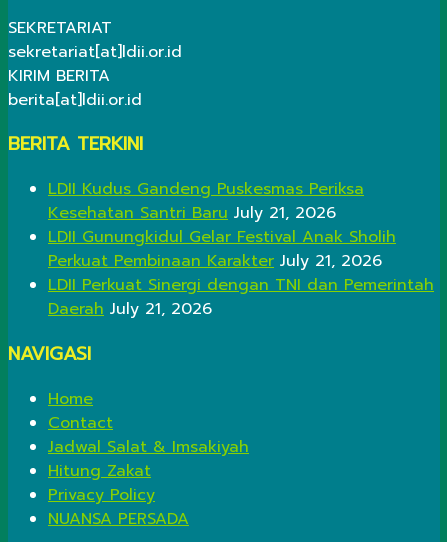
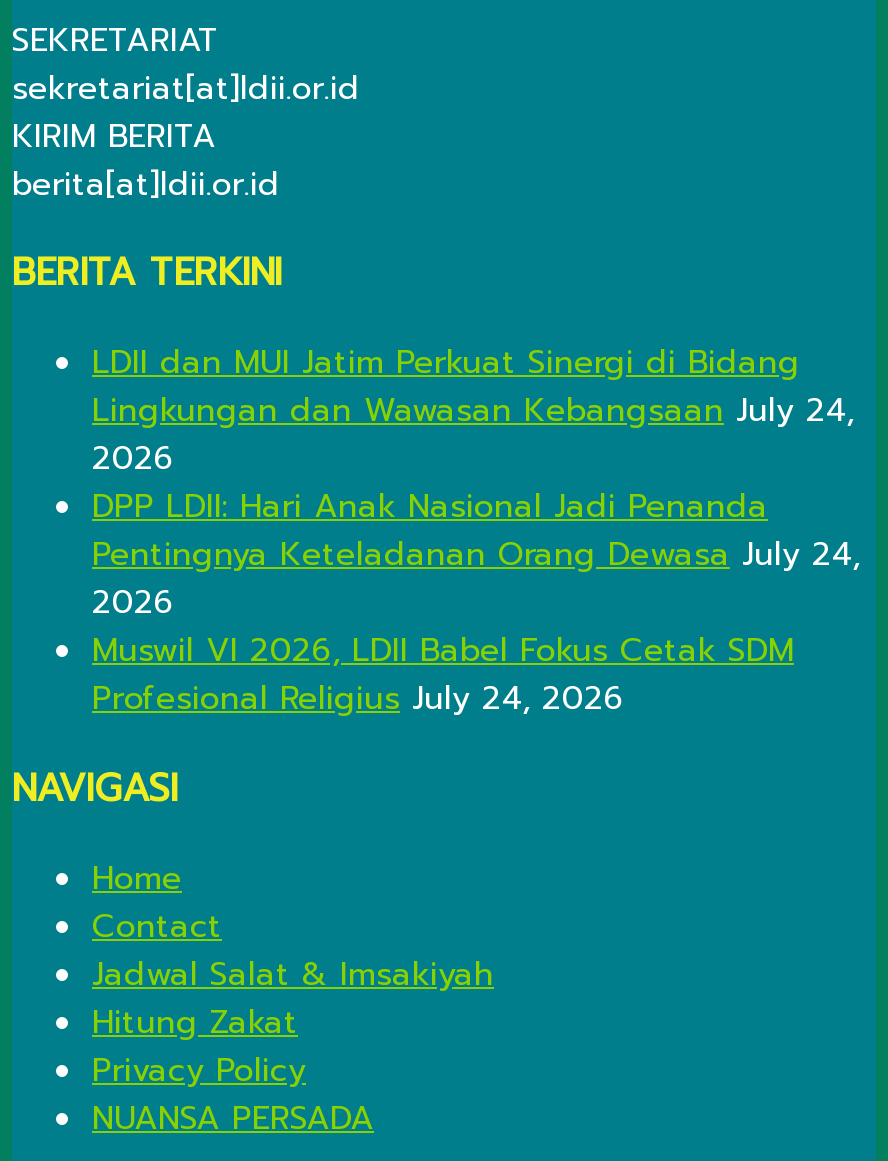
[48,177,434,321] LDII Kudus Gandeng Puskesmas Periksa | Kesehatan Santri Baru July 21, 2026 | LDII Gunungkidul Gelar Festival Anak Sholih | Perkuat Pembinaan Karakter July 21, 2026 | LDII Perkuat Sinergi dengan TNI dan Pemerintah | Daerah July 21, 2026 -> [92,339,860,723] LDII dan MUI Jatim Perkuat Sinergi di Bidang | Lingkungan dan Wawasan Kebangsaan July 24, | 2026 | DPP LDII: Hari Anak Nasional Jadi Penanda | Pentingnya Keteladanan Orang Dewasa July 24, | 2026 | Muswil VI 2026, LDII Babel Fokus Cetak SDM | Profesional Religius July 24, 2026

